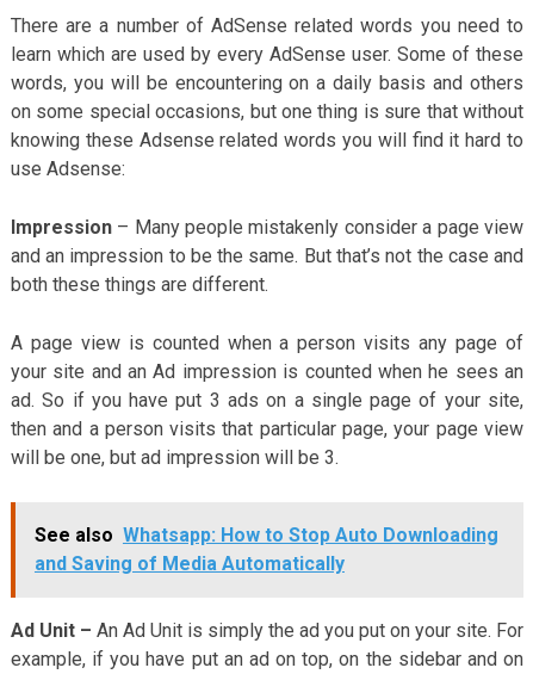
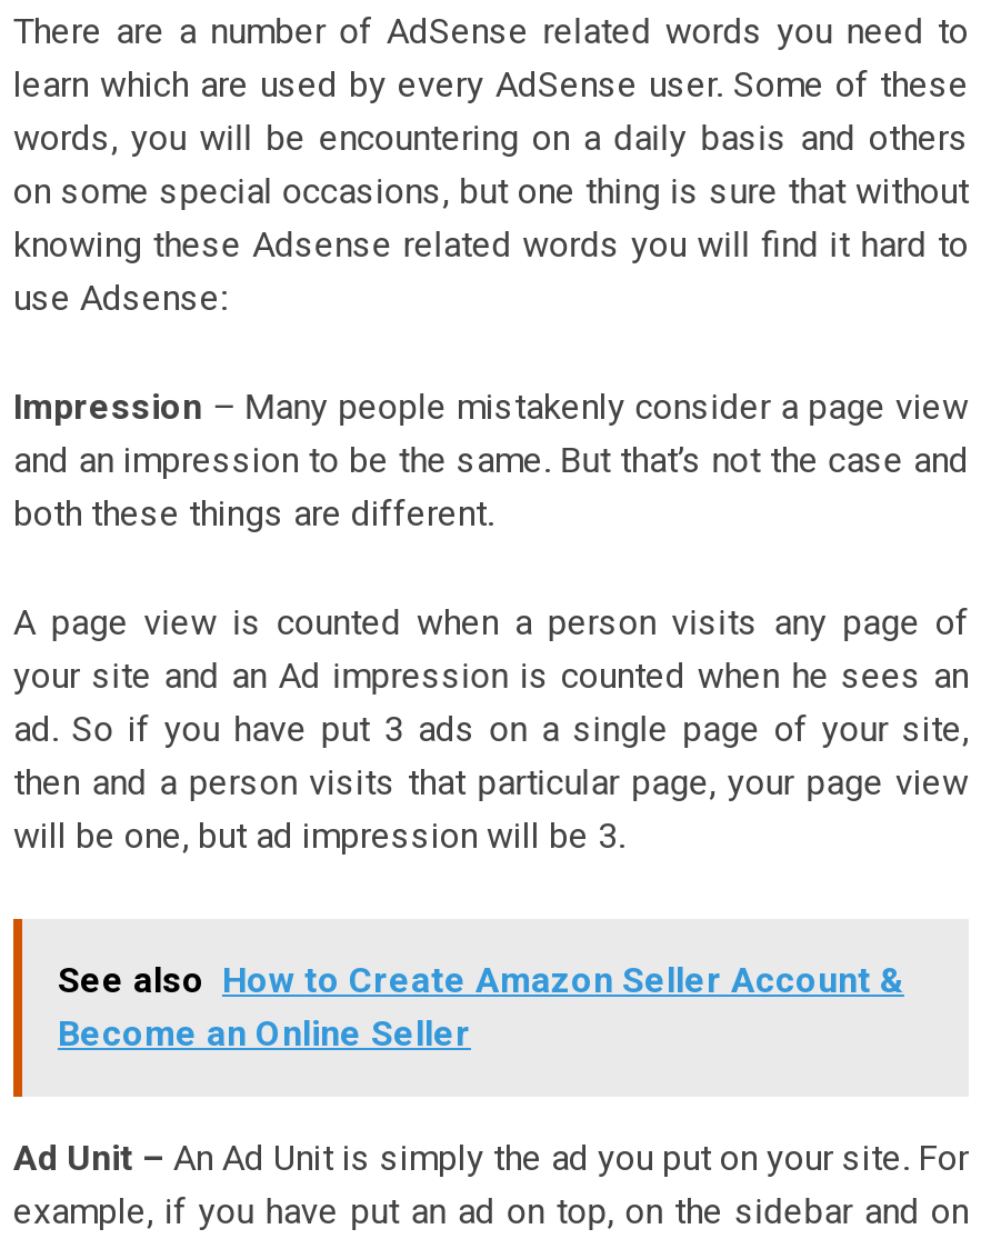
[35,523,498,575] See also Whatsapp: How to Stop Auto Downloading | and Saving of Media Automatically -> [58,959,904,1054] See also How to Create Amazon Seller Account & | Become an Online Seller

